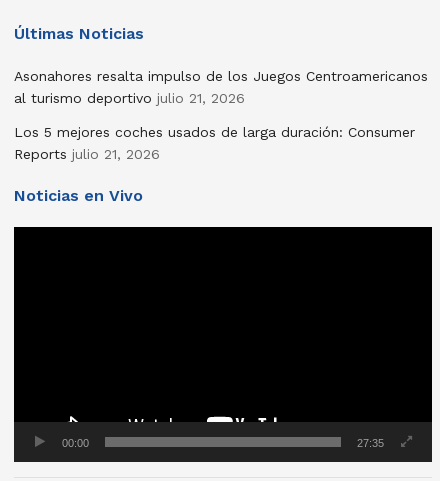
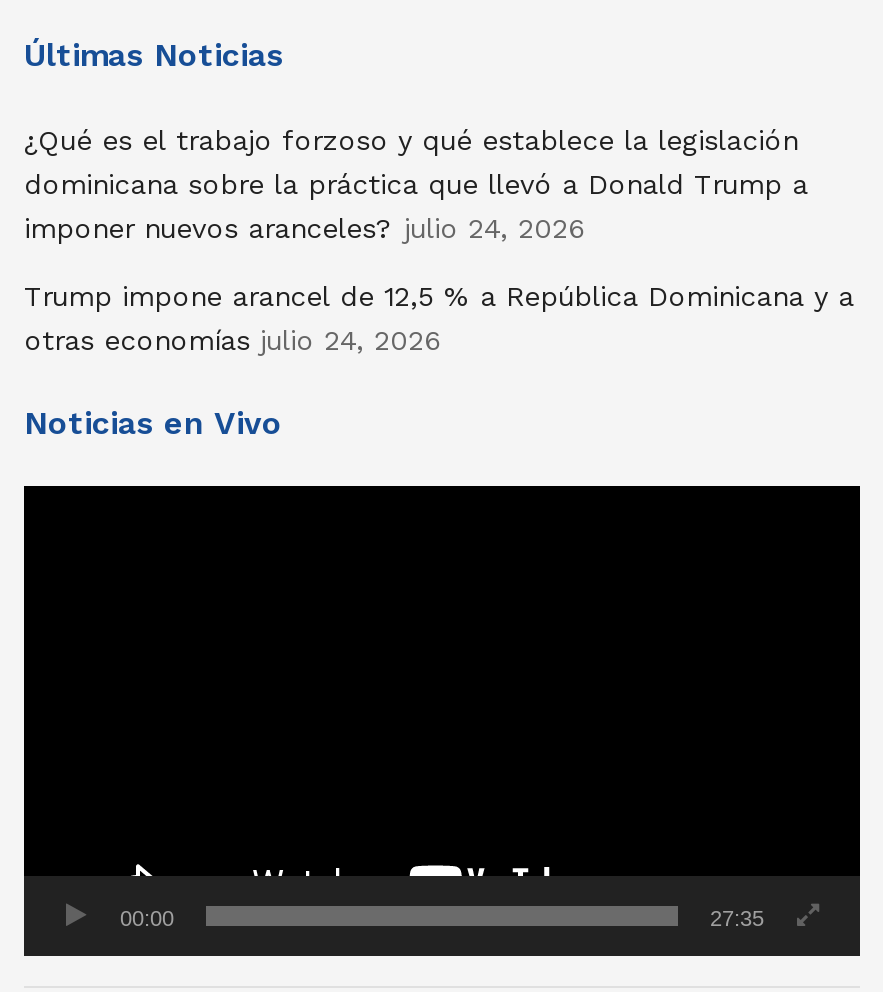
[14,68,428,106] Asonahores resalta impulso de los Juegos Centroamericanos | al turismo deportivo julio 21, 2026 -> [24,124,808,244] ¿Qué es el trabajo forzoso y qué establece la legislación | dominicana sobre la práctica que llevó a Donald Trump a | imponer nuevos aranceles? julio 24, 2026
[14,124,415,162] Los 5 mejores coches usados de larga duración: Consumer | Reports julio 21, 2026 -> [24,280,854,356] Trump impone arancel de 12,5 % a República Dominicana y a | otras economías julio 24, 2026

